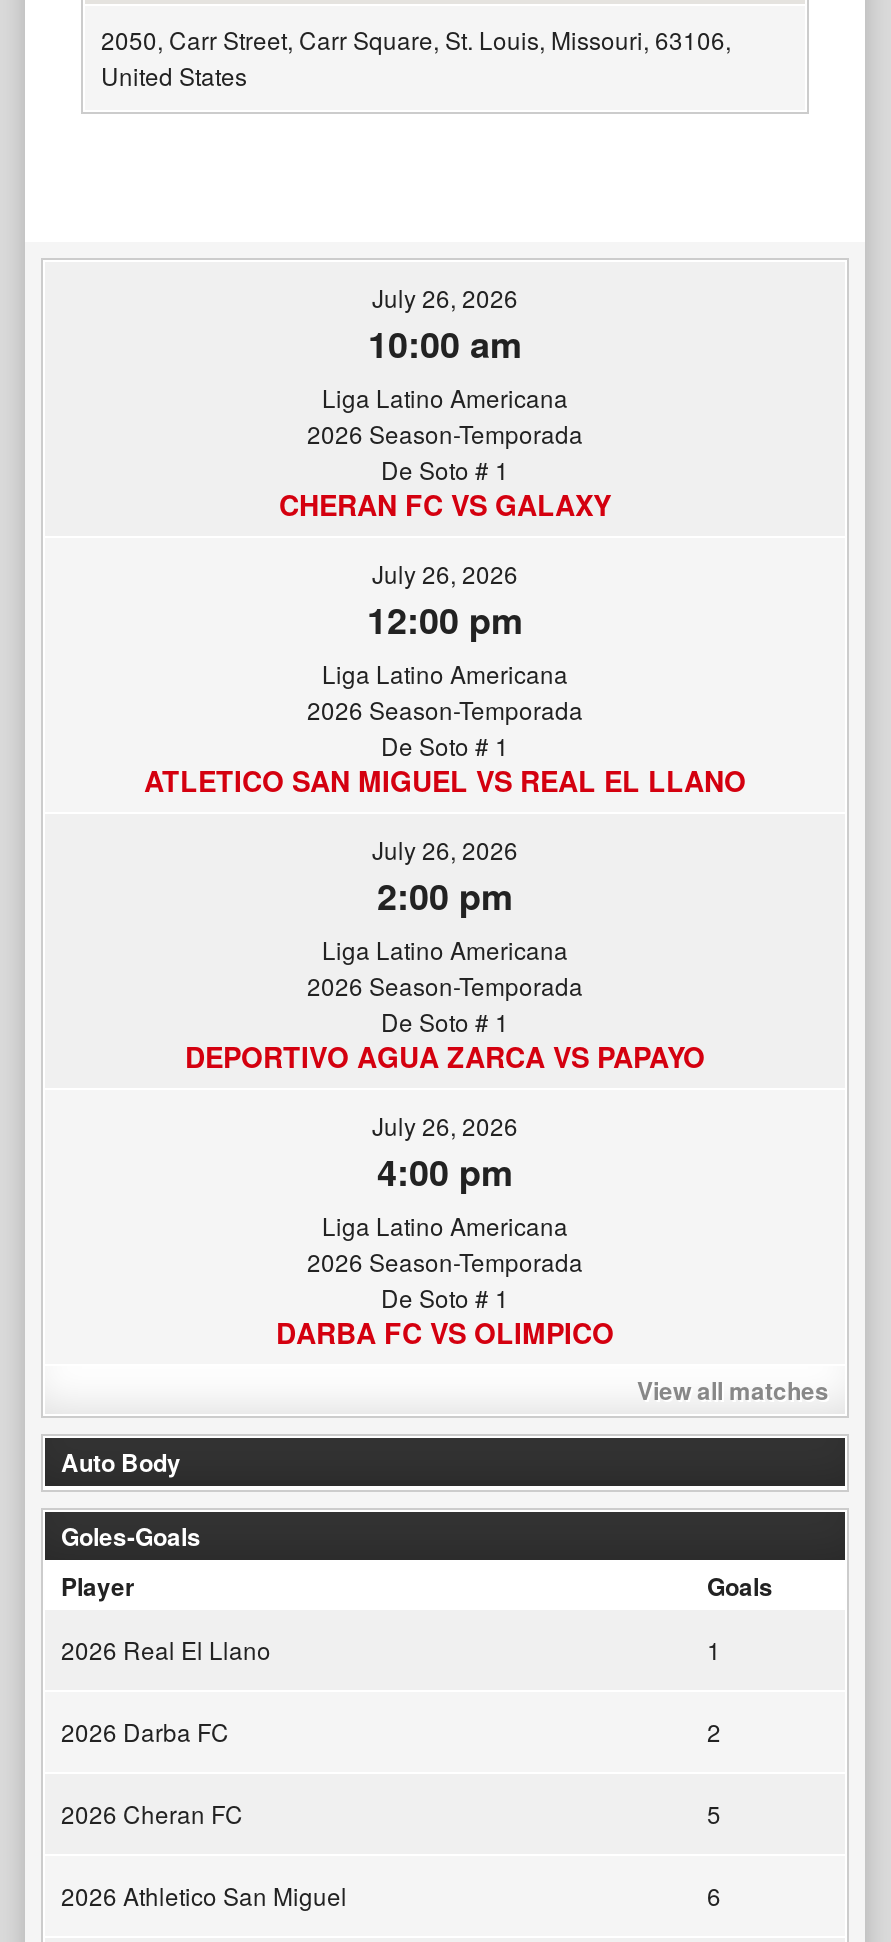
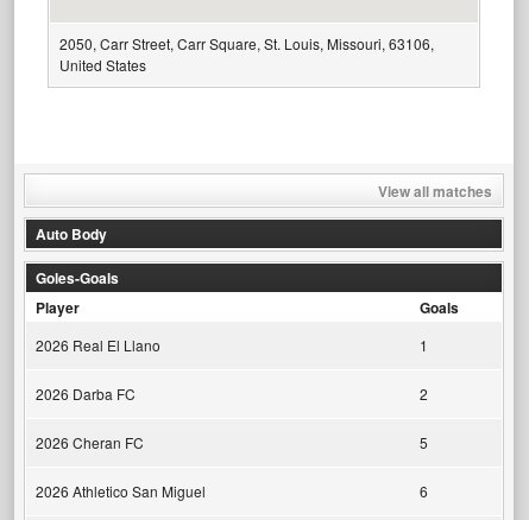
[144,280,746,1352] July 26, 2026 | 10:00 am | Liga Latino Americana | 2026 Season-Temporada | De Soto # 1 | CHERAN FC VS GALAXY | July 26, 2026 | 12:00 pm | Liga Latino Americana | 2026 Season-Temporada | De Soto # 1 | ATLETICO SAN MIGUEL VS REAL EL LLANO | July 26, 2026 | 2:00 pm | Liga Latino Americana | 2026 Season-Temporada | De Soto # 1 | DEPORTIVO AGUA ZARCA VS PAPAYO | July 26, 2026 | 4:00 pm | Liga Latino Americana | 2026 Season-Temporada | De Soto # 1 | DARBA FC VS OLIMPICO -> none

